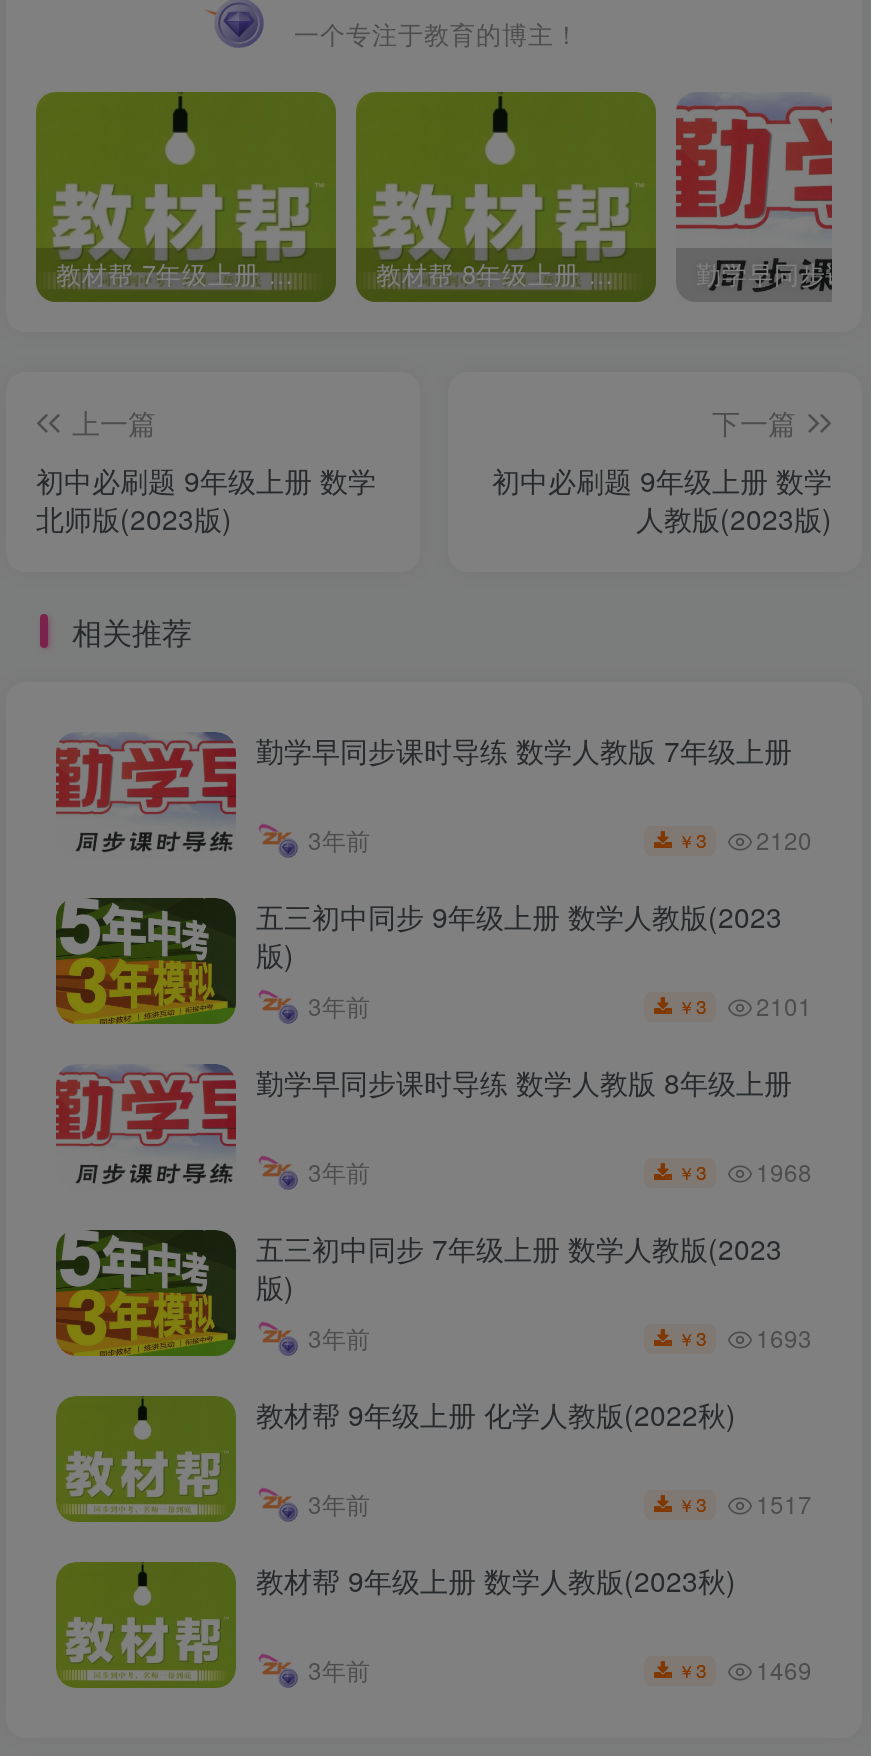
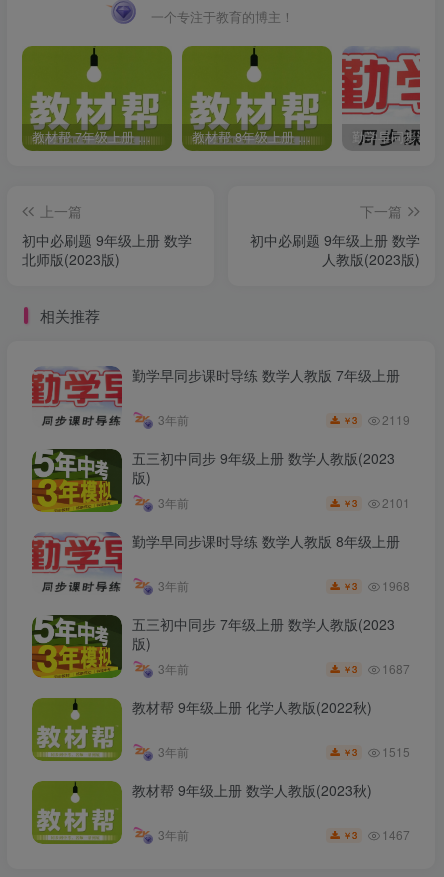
[678,822,812,856] ￥3 2120 -> [343,411,410,428] ￥3 2119
[678,1320,812,1354] ￥3 1693 -> [343,660,410,677] ￥3 1687
[678,1486,812,1520] ￥3 1517 -> [343,743,410,760] ￥3 1515
[678,1652,812,1686] ￥3 1469 -> [343,826,410,843] ￥3 1467

